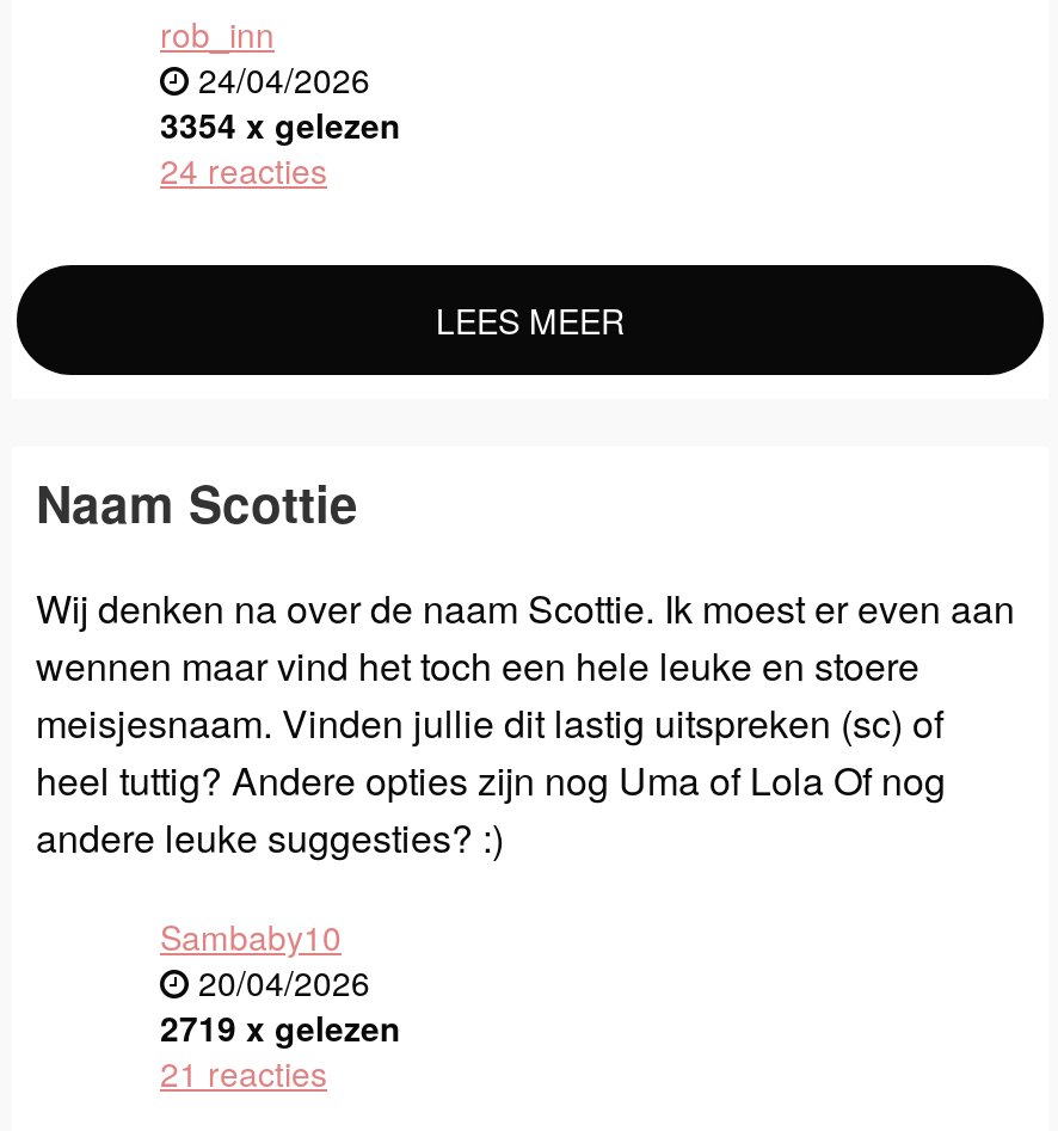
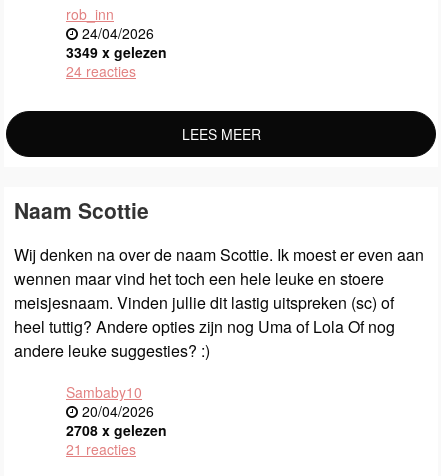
[160,100,401,148] 3354 x gelezen -> [66,42,167,62] 3349 x gelezen
[160,1003,401,1051] 2719 x gelezen -> [66,420,167,440] 2708 x gelezen

